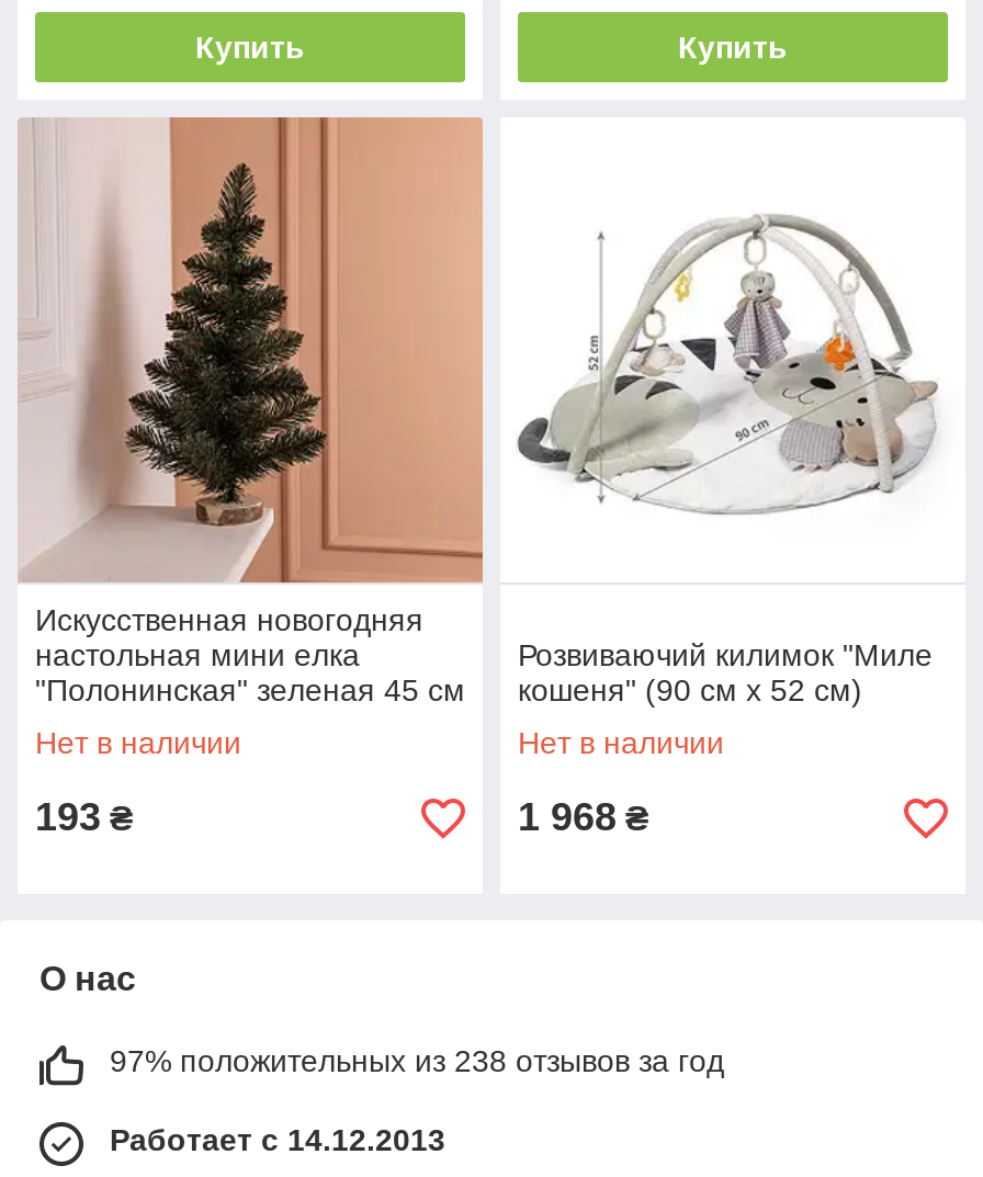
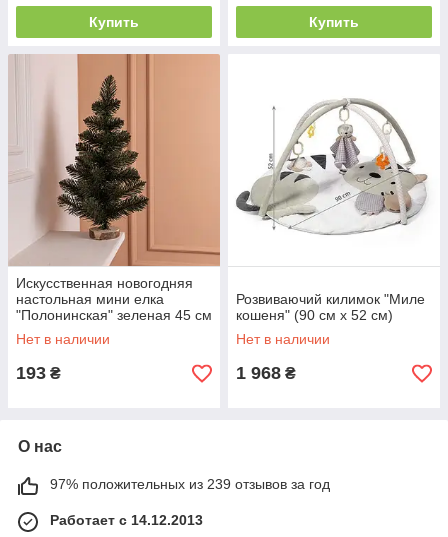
[110,1043,724,1078] 97% положительных из 238 отзывов за год -> [50,476,330,492] 97% положительных из 239 отзывов за год

